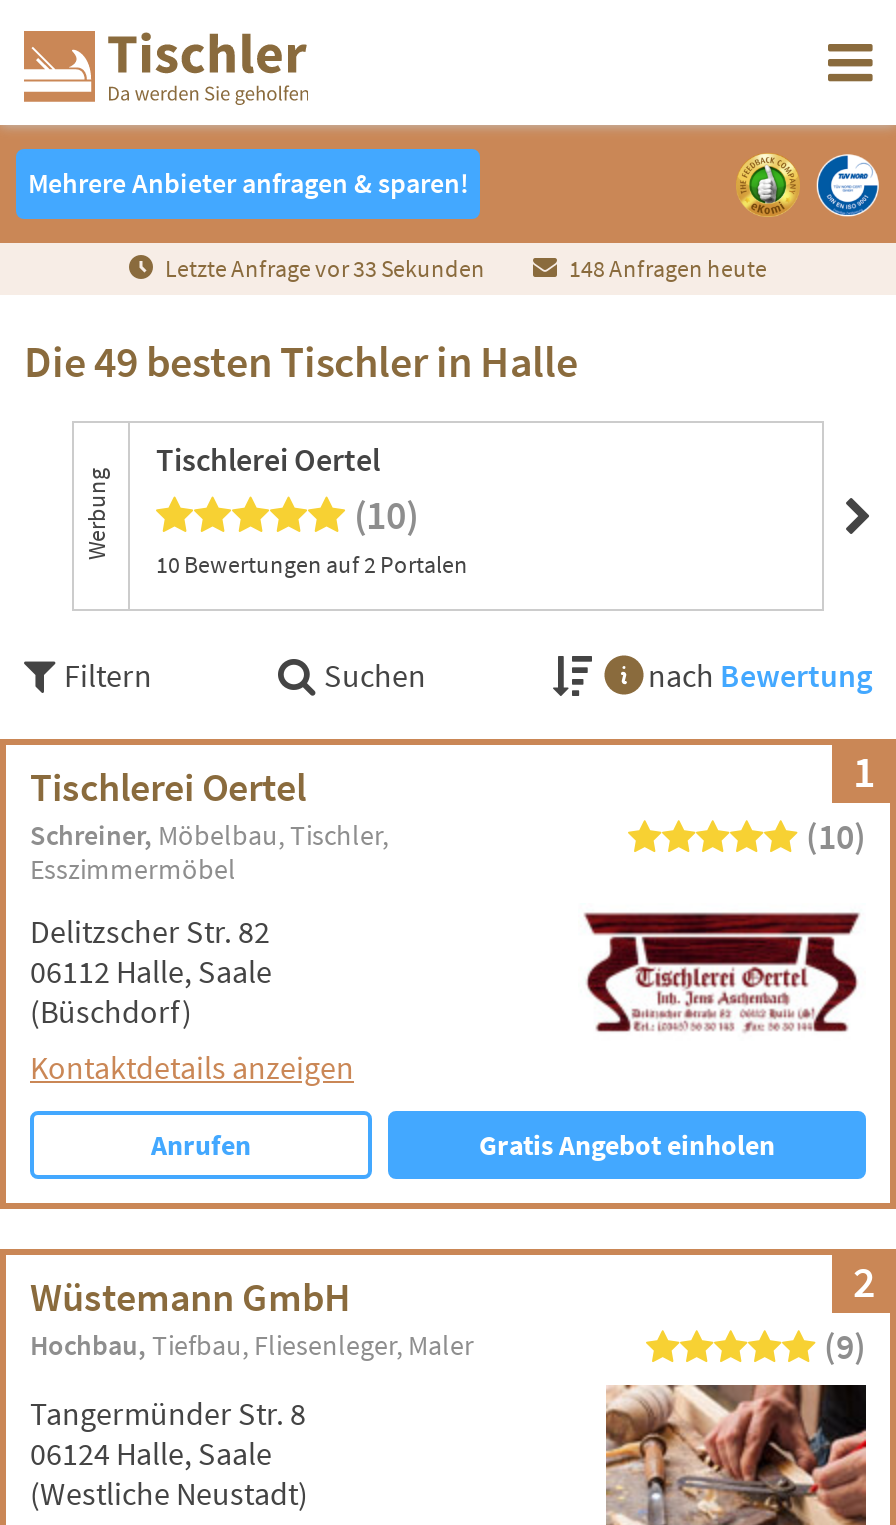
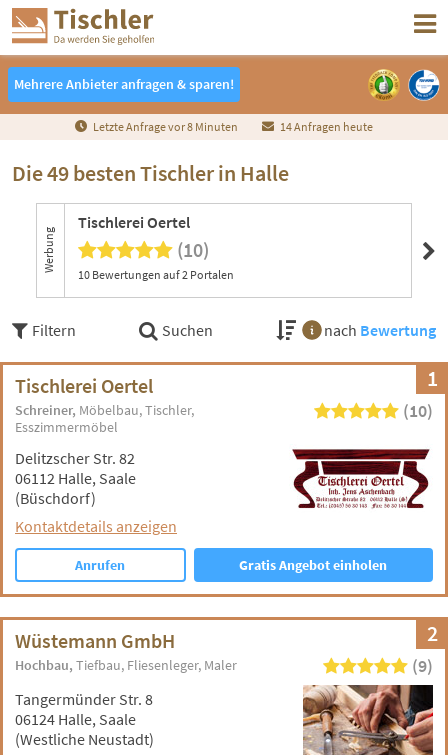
[161,253,767,283] Letzte Anfrage vor33 Sekunden | 148 Anfragen heute -> [91,119,373,134] Letzte Anfrage vor8 Minuten | 14 Anfragen heute

